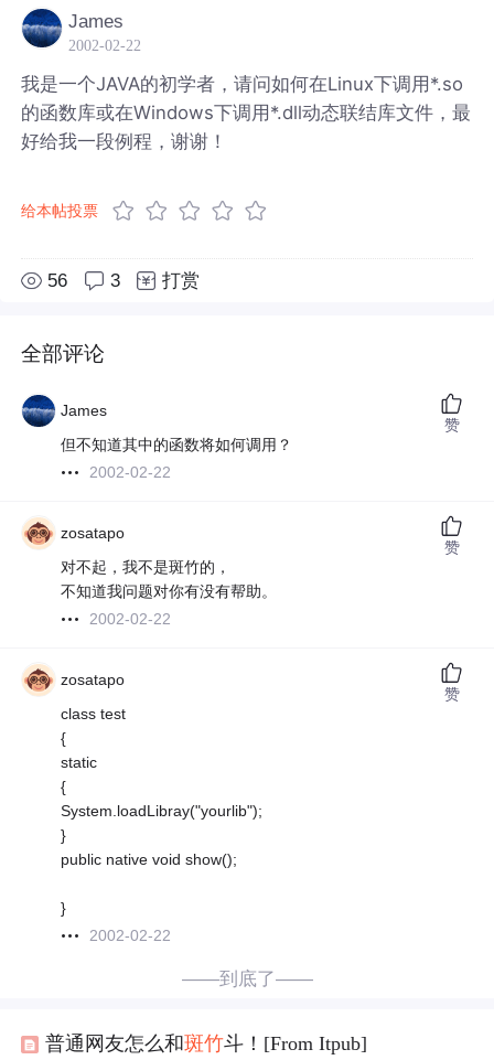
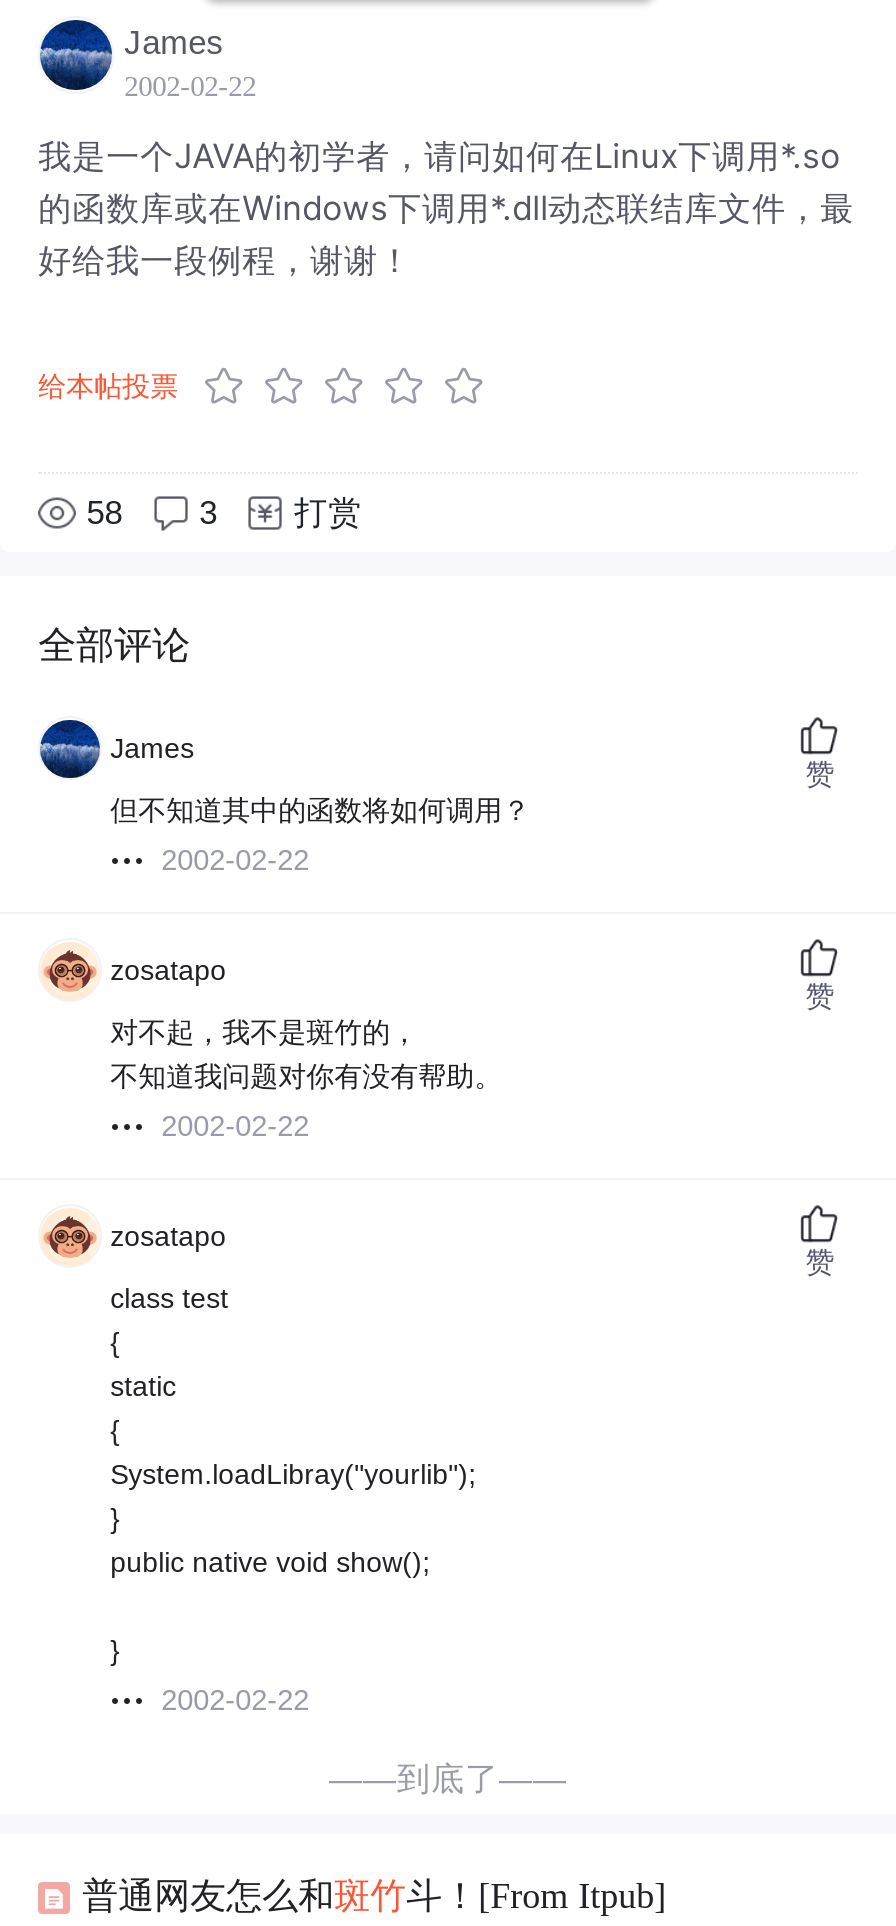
[48,271,67,292] 56 -> [86,495,122,533] 58

